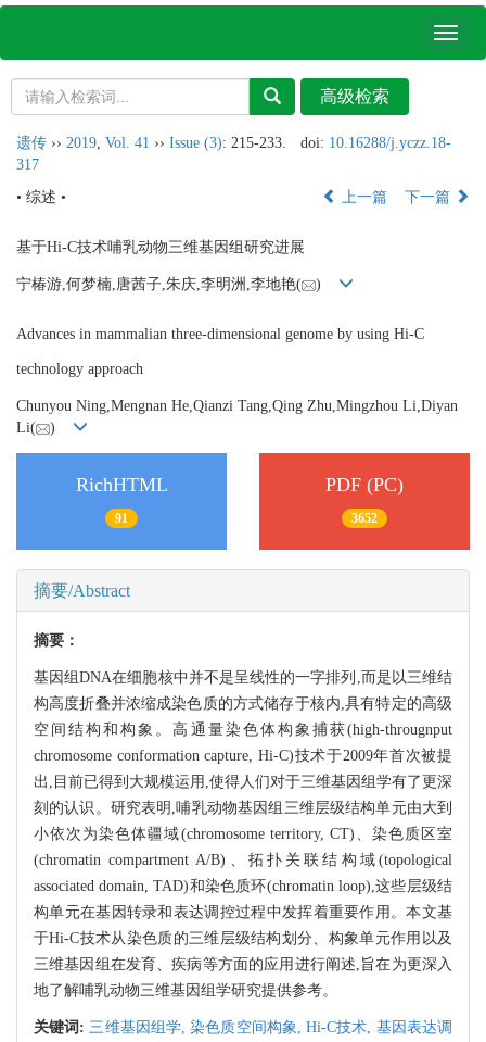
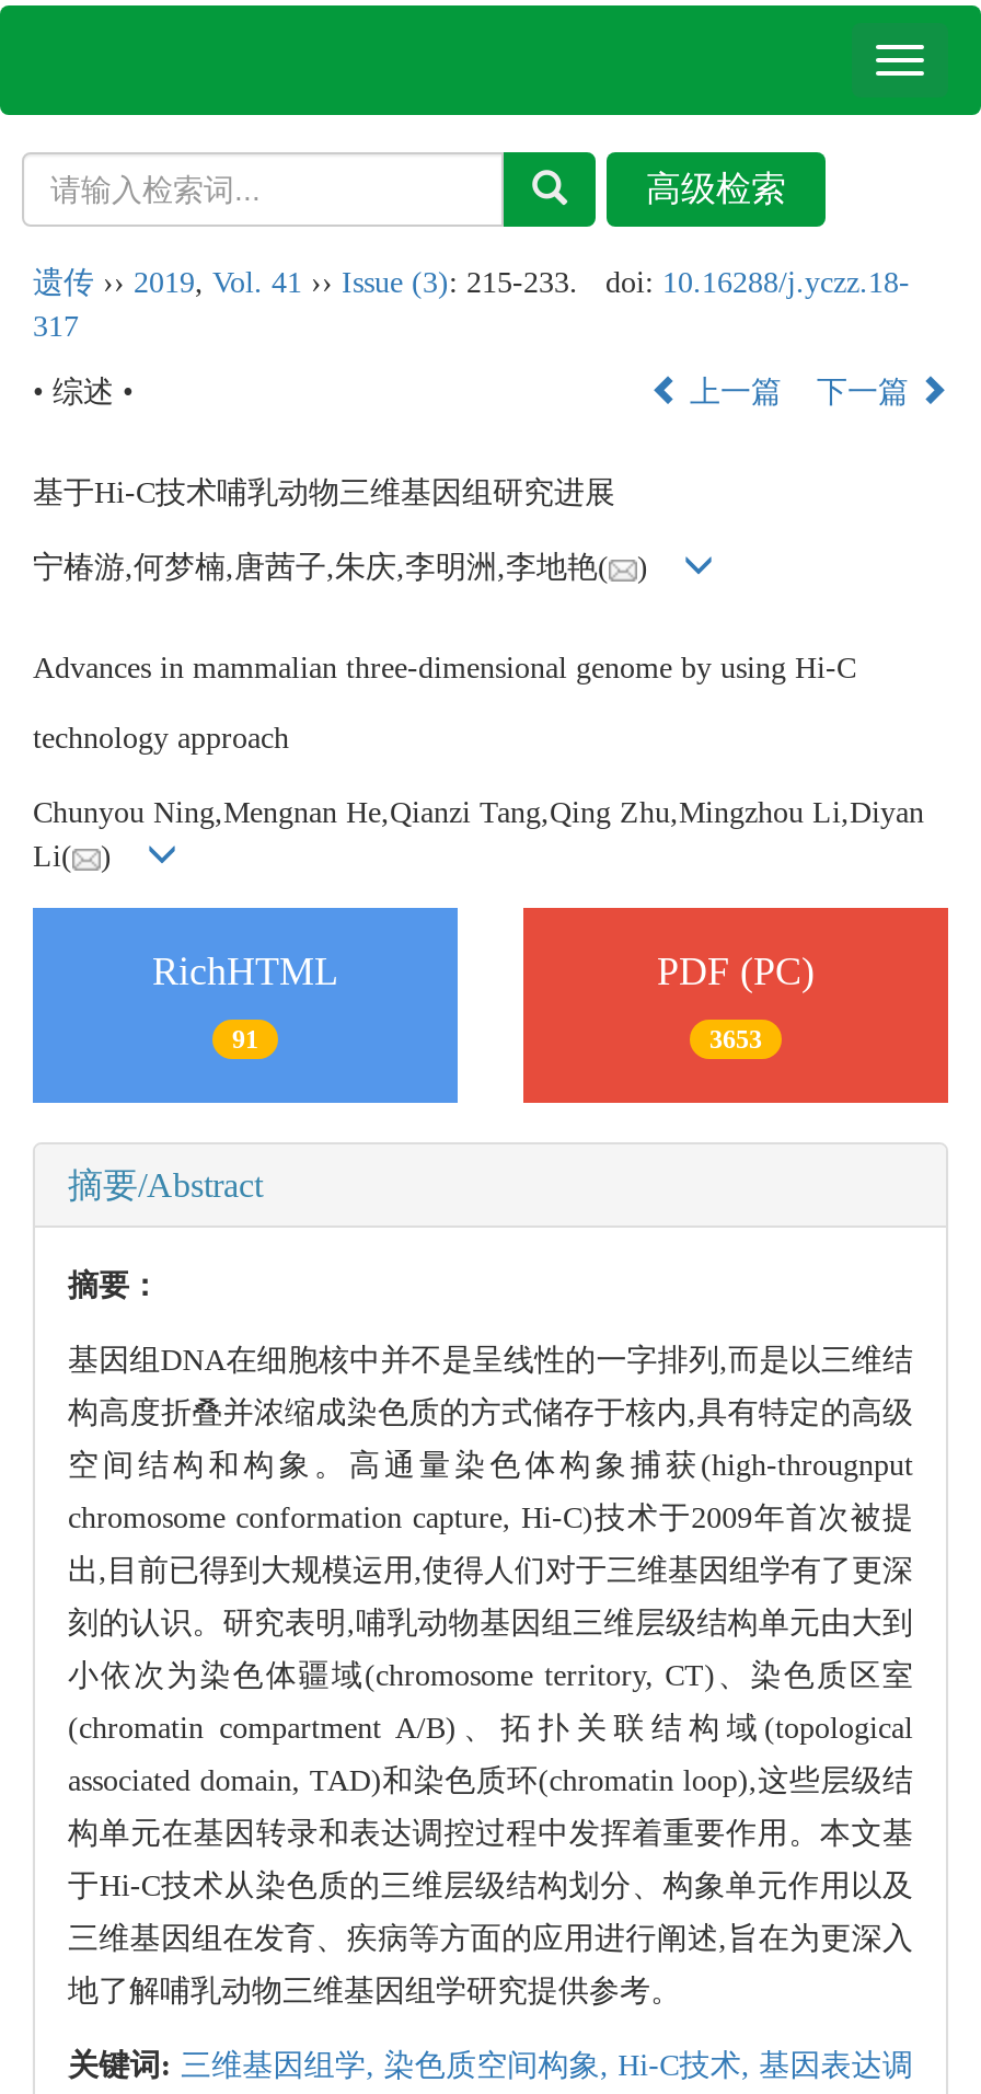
[351,510,378,526] 3652 -> [709,1023,762,1054] 3653

